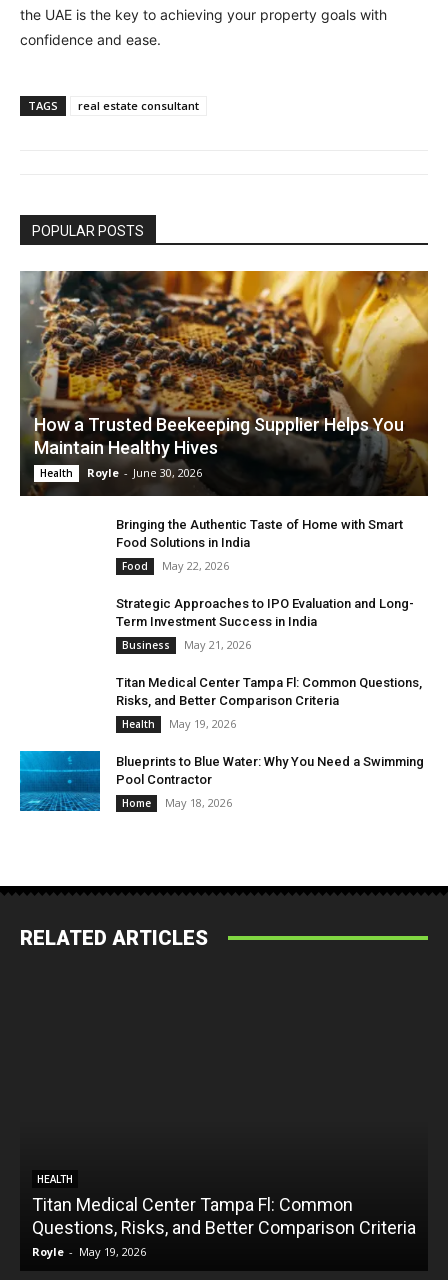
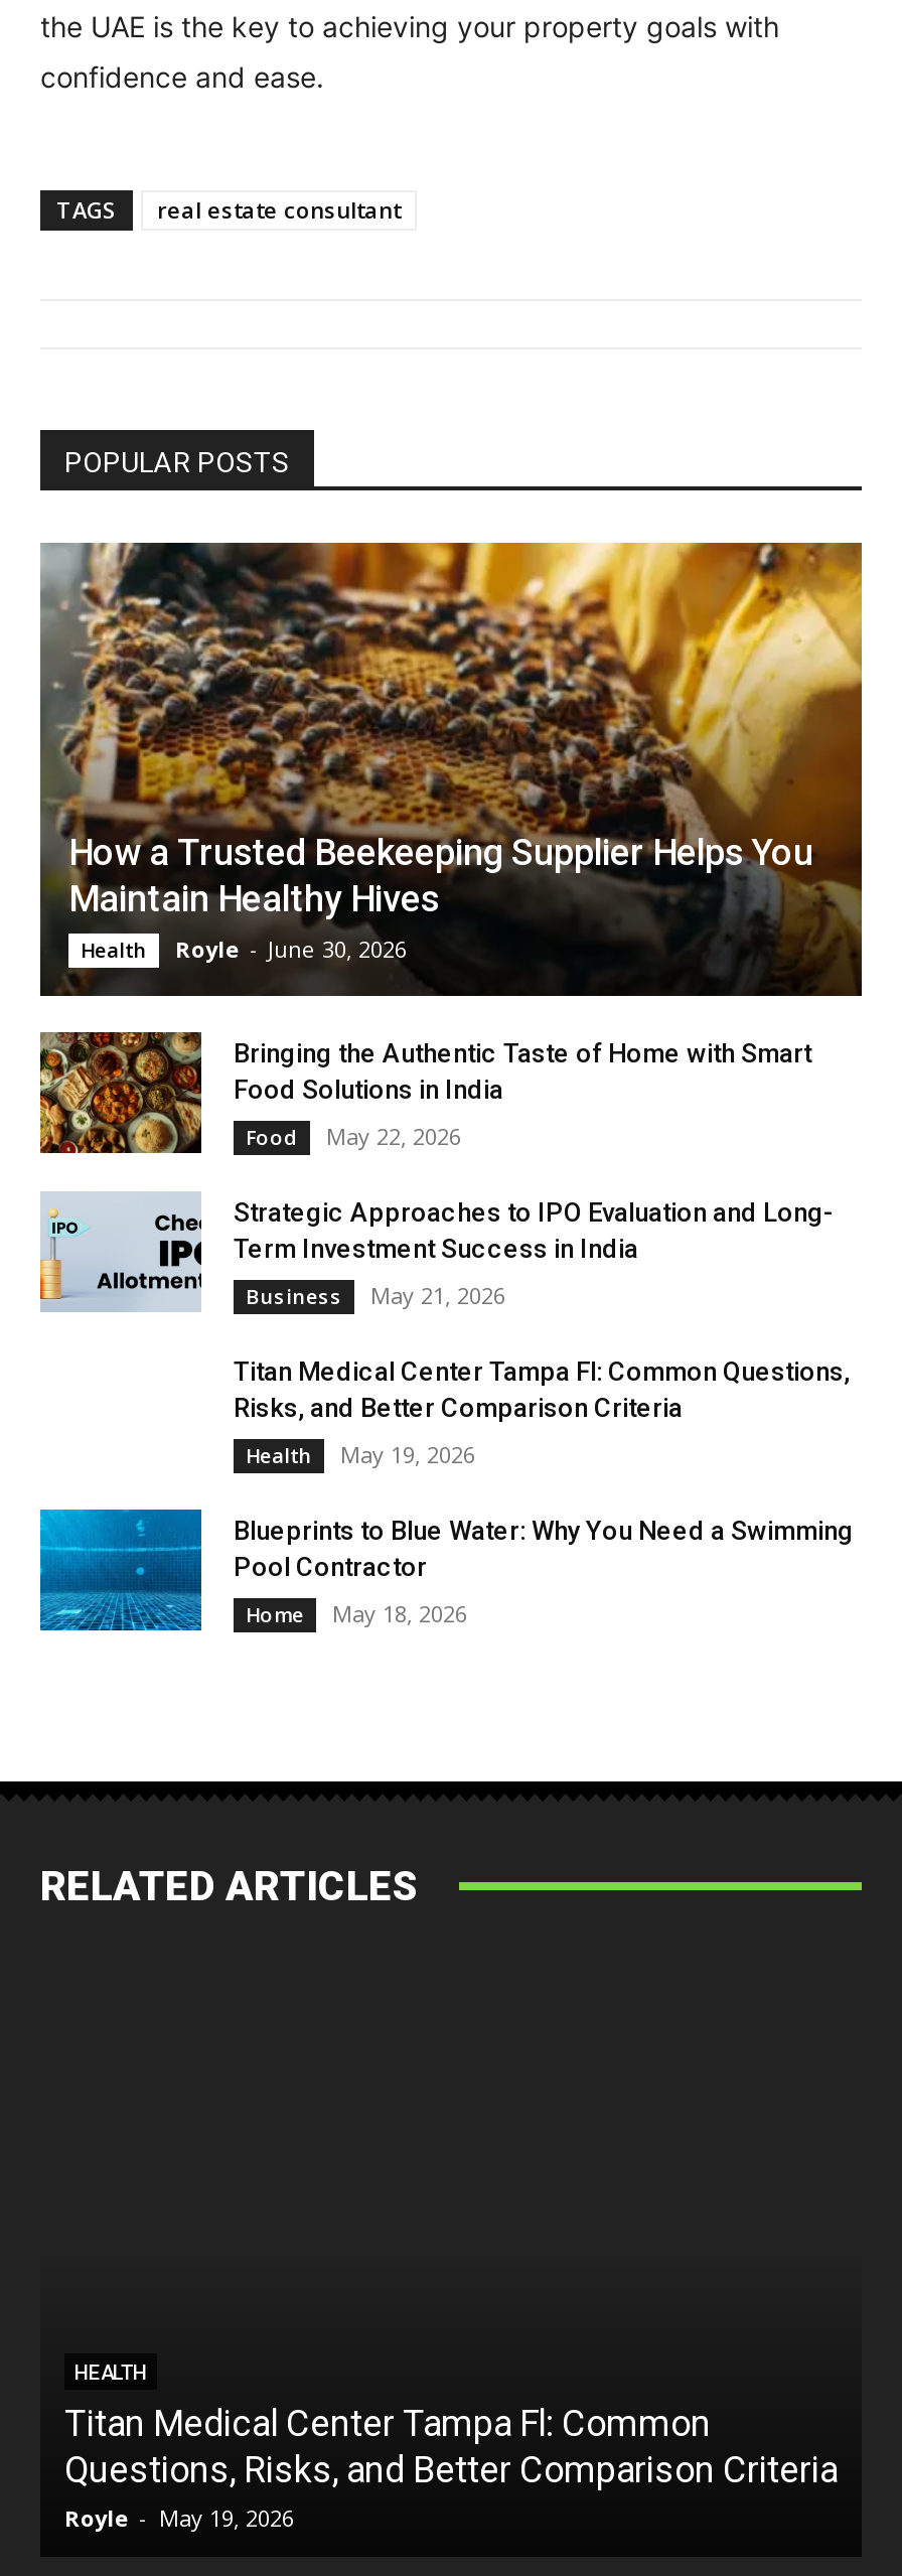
none -> [38,1030,203,1155] [image]
none -> [38,1191,203,1312] [image]

